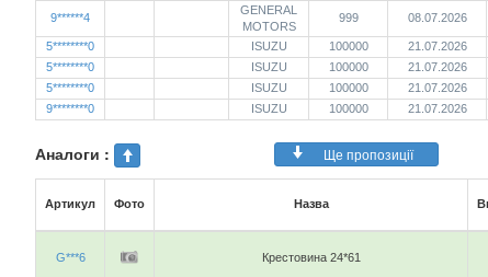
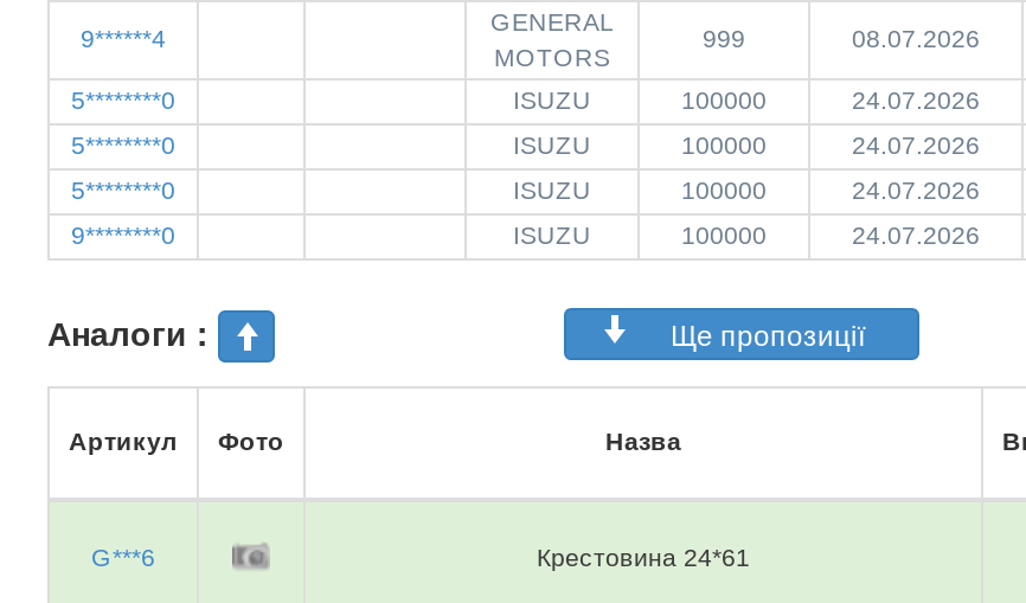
[407,39,467,52] 21.07.2026 -> [852,85,980,113] 24.07.2026
[407,60,467,73] 21.07.2026 -> [852,130,980,158] 24.07.2026
[407,81,467,94] 21.07.2026 -> [852,175,980,203] 24.07.2026
[407,101,467,115] 21.07.2026 -> [852,220,980,248] 24.07.2026

